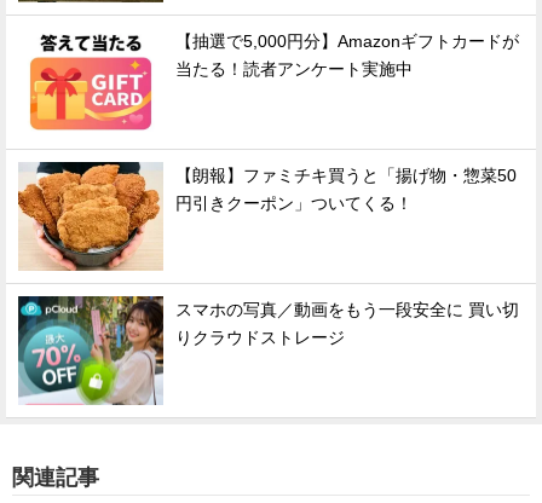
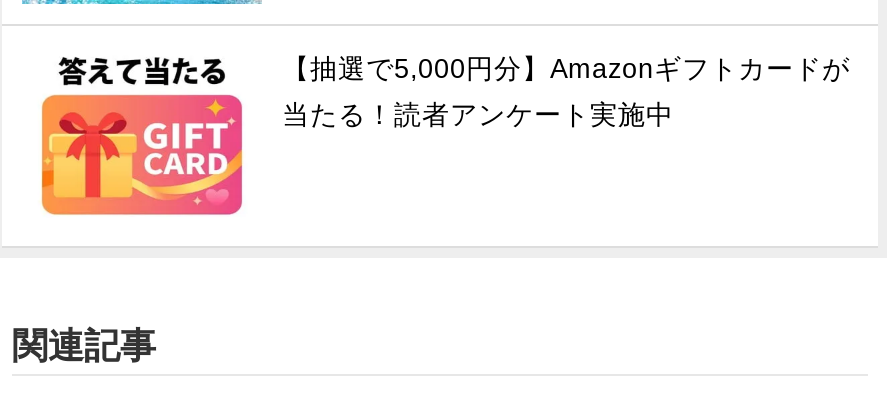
[17,161,517,272] [image] | 【朗報】ファミチキ買うと「揚げ物・惣菜50 | 円引きクーポン」ついてくる！ -> none
[17,295,519,406] [image] | スマホの写真／動画をもう一段安全に 買い切 | りクラウドストレージ -> none

